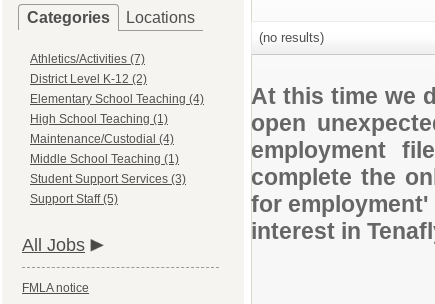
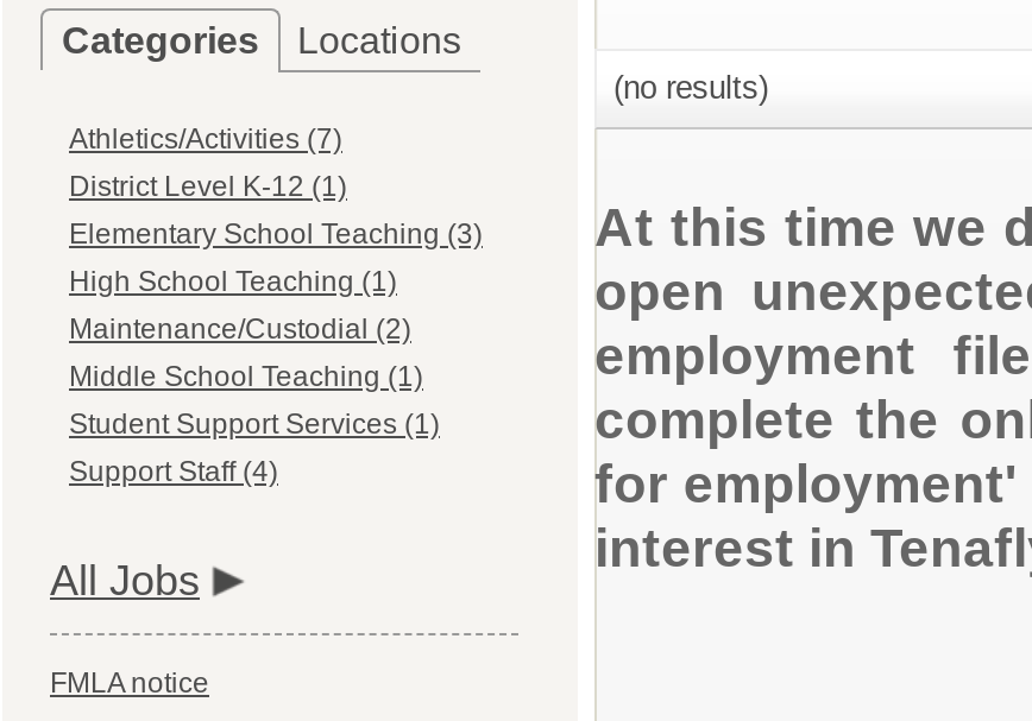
[30,72,147,86] District Level K-12 (2) -> [69,170,347,203] District Level K-12 (1)
[30,92,204,106] Elementary School Teaching (4) -> [69,217,483,251] Elementary School Teaching (3)
[30,132,174,146] Maintenance/Custodial (4) -> [69,312,411,346] Maintenance/Custodial (2)
[30,172,186,186] Student Support Services (3) -> [69,407,440,441] Student Support Services (1)
[30,192,118,206] Support Staff (5) -> [69,455,278,488] Support Staff (4)

